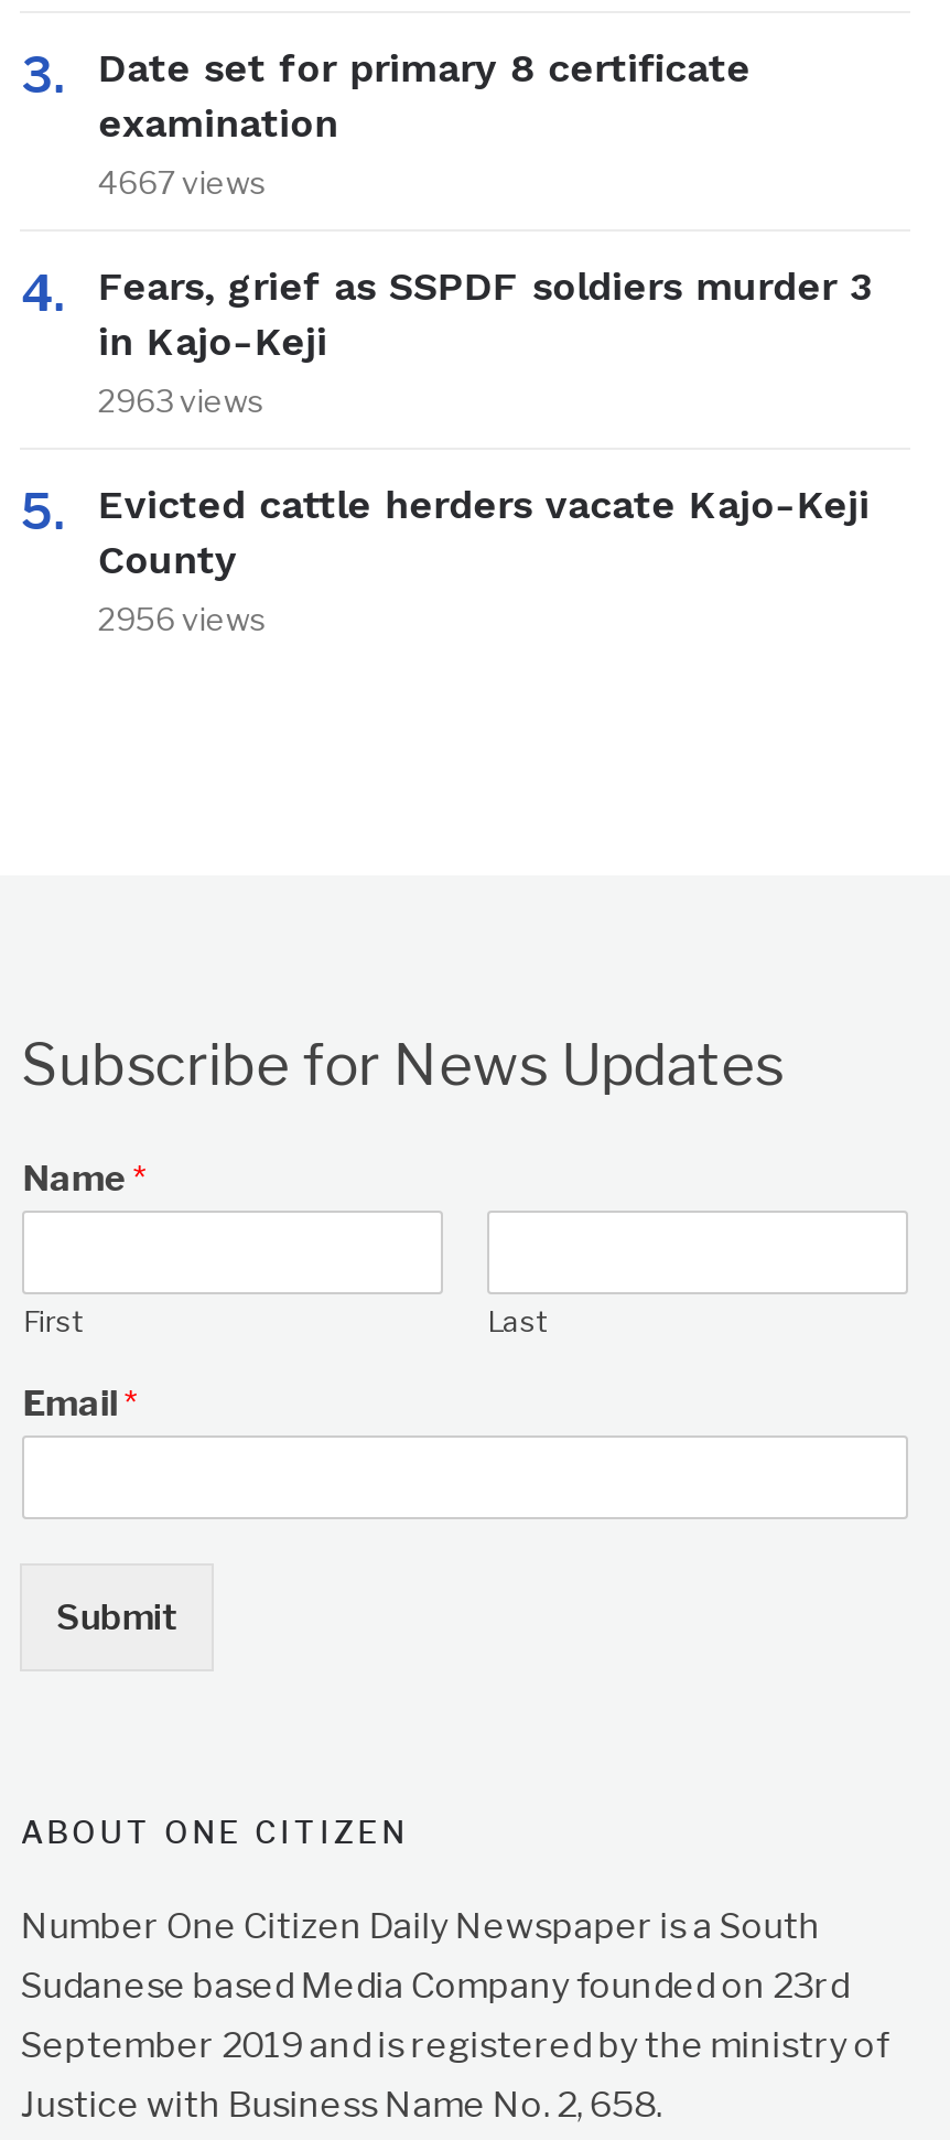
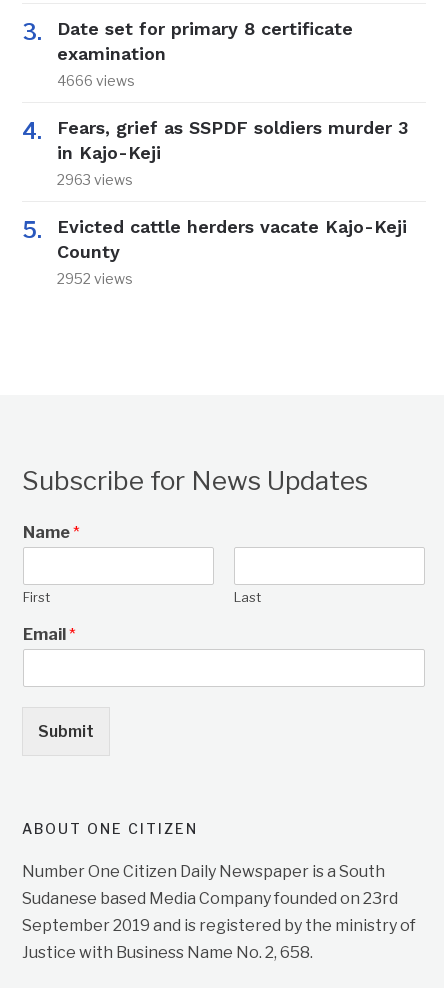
[98,164,268,201] 4667 views -> [57,72,135,89] 4666 views
[98,600,268,638] 2956 views -> [57,270,133,287] 2952 views

